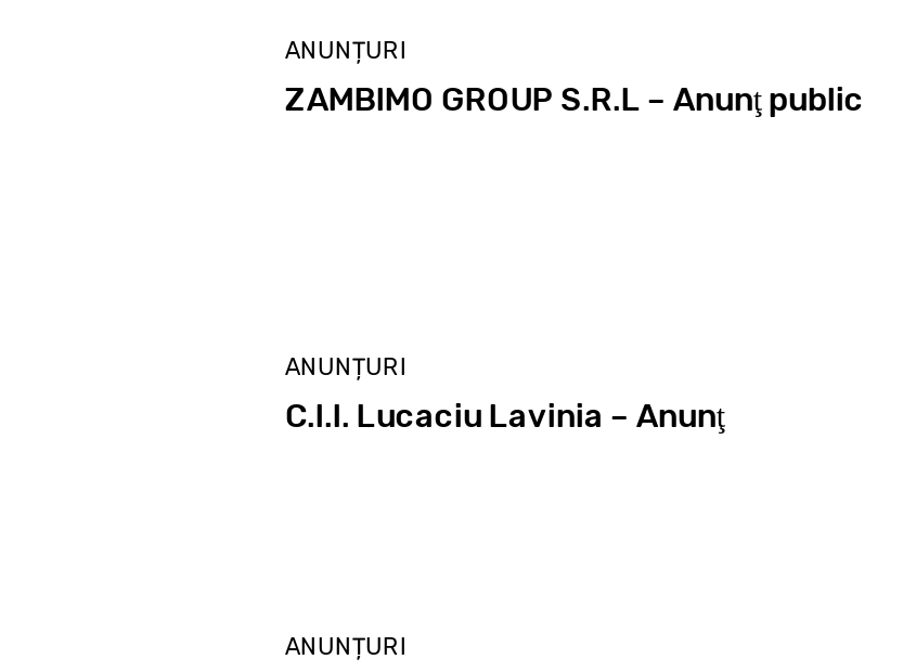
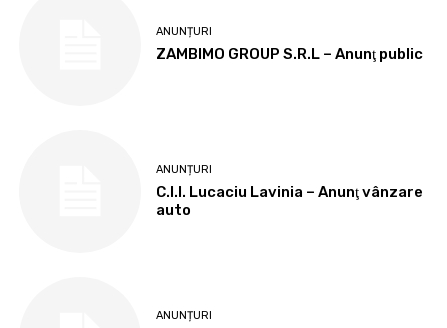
[285,398,725,437] C.I.I. Lucaciu Lavinia – Anunţ -> [156,183,423,219] C.I.I. Lucaciu Lavinia – Anunţ vânzare | auto

